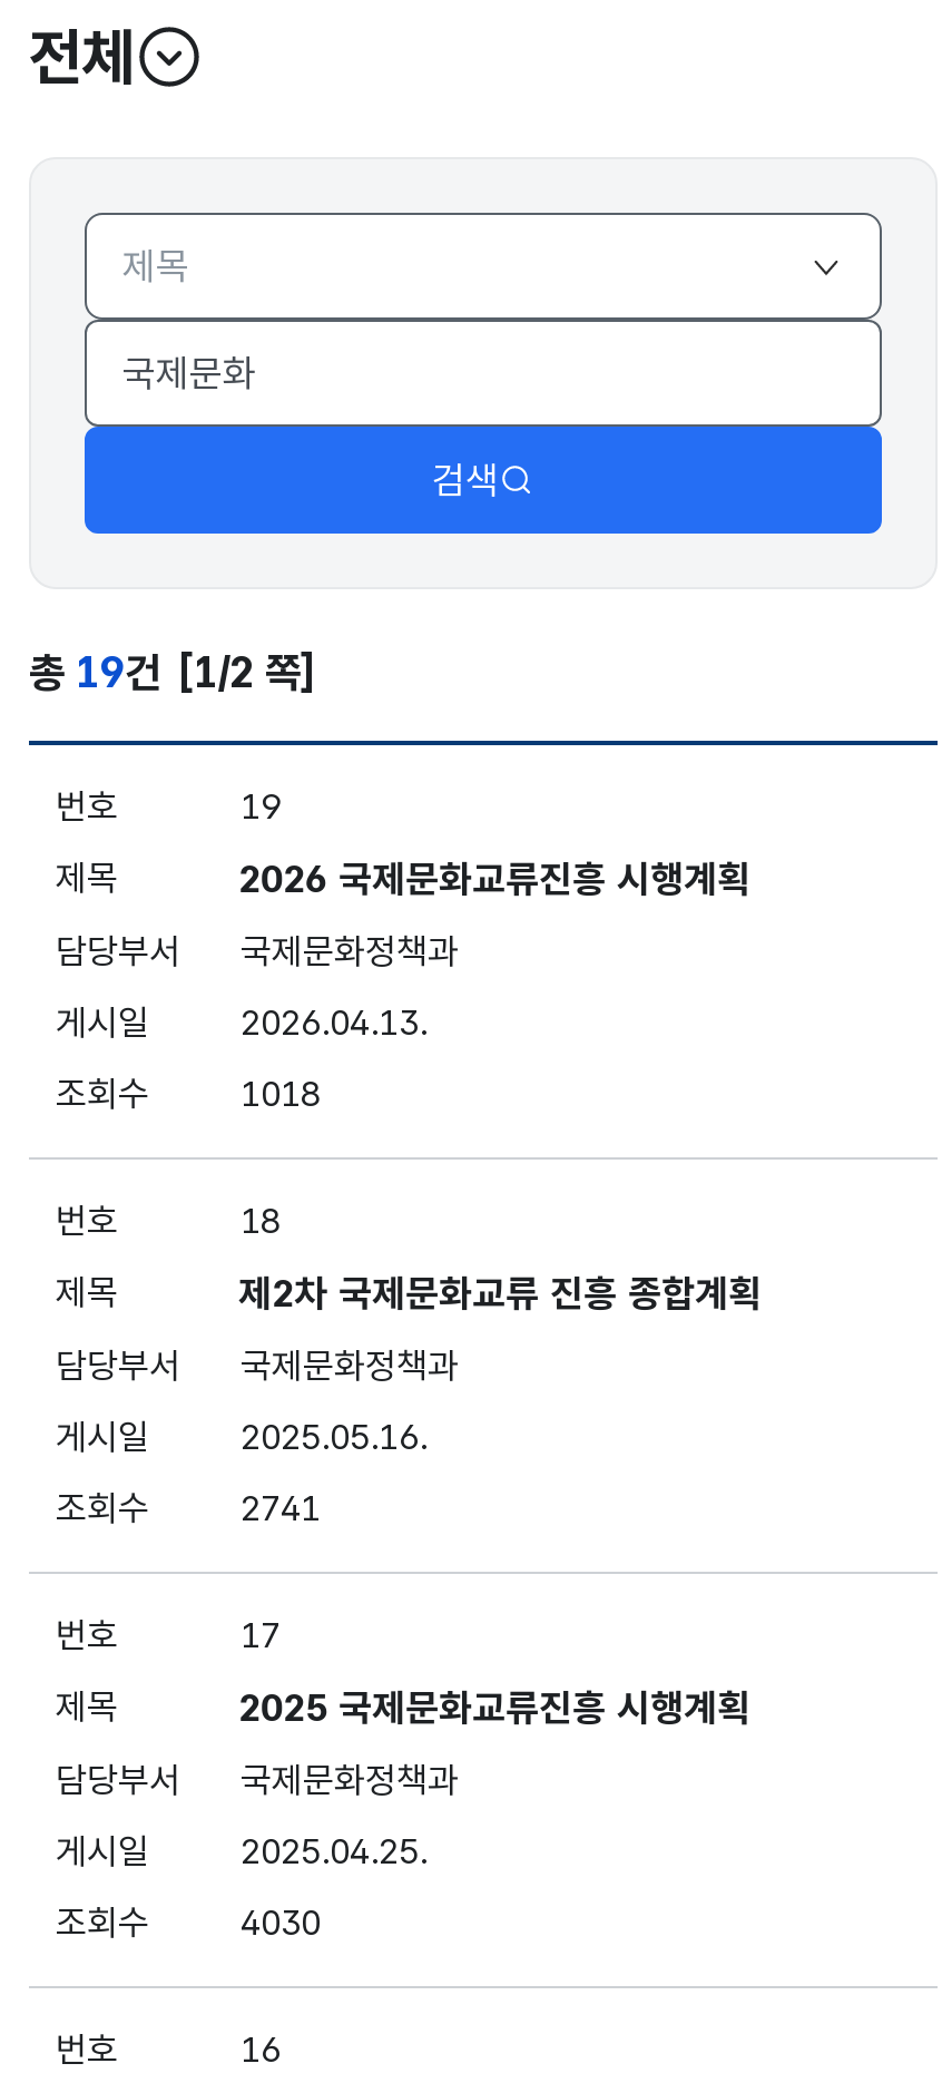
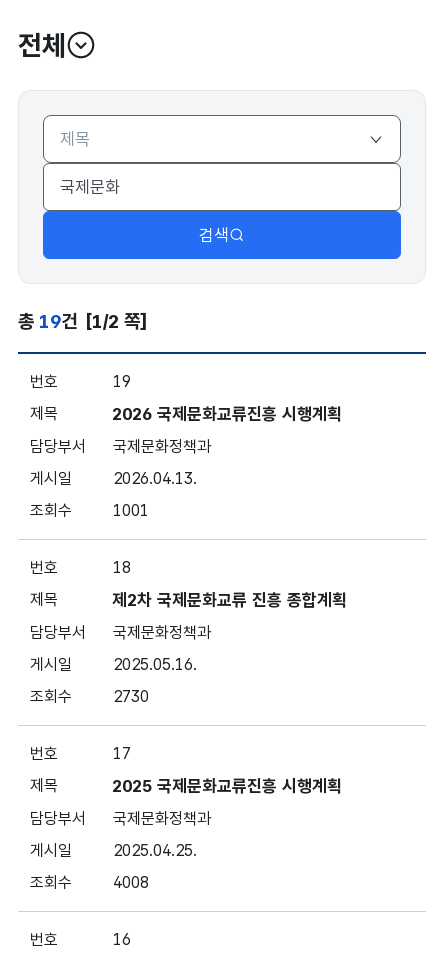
[241,1073,321,1115] 1018 -> [113,501,149,520] 1001
[241,1487,321,1529] 2741 -> [113,687,149,706] 2730
[241,1901,321,1944] 4030 -> [113,873,149,892] 4008

